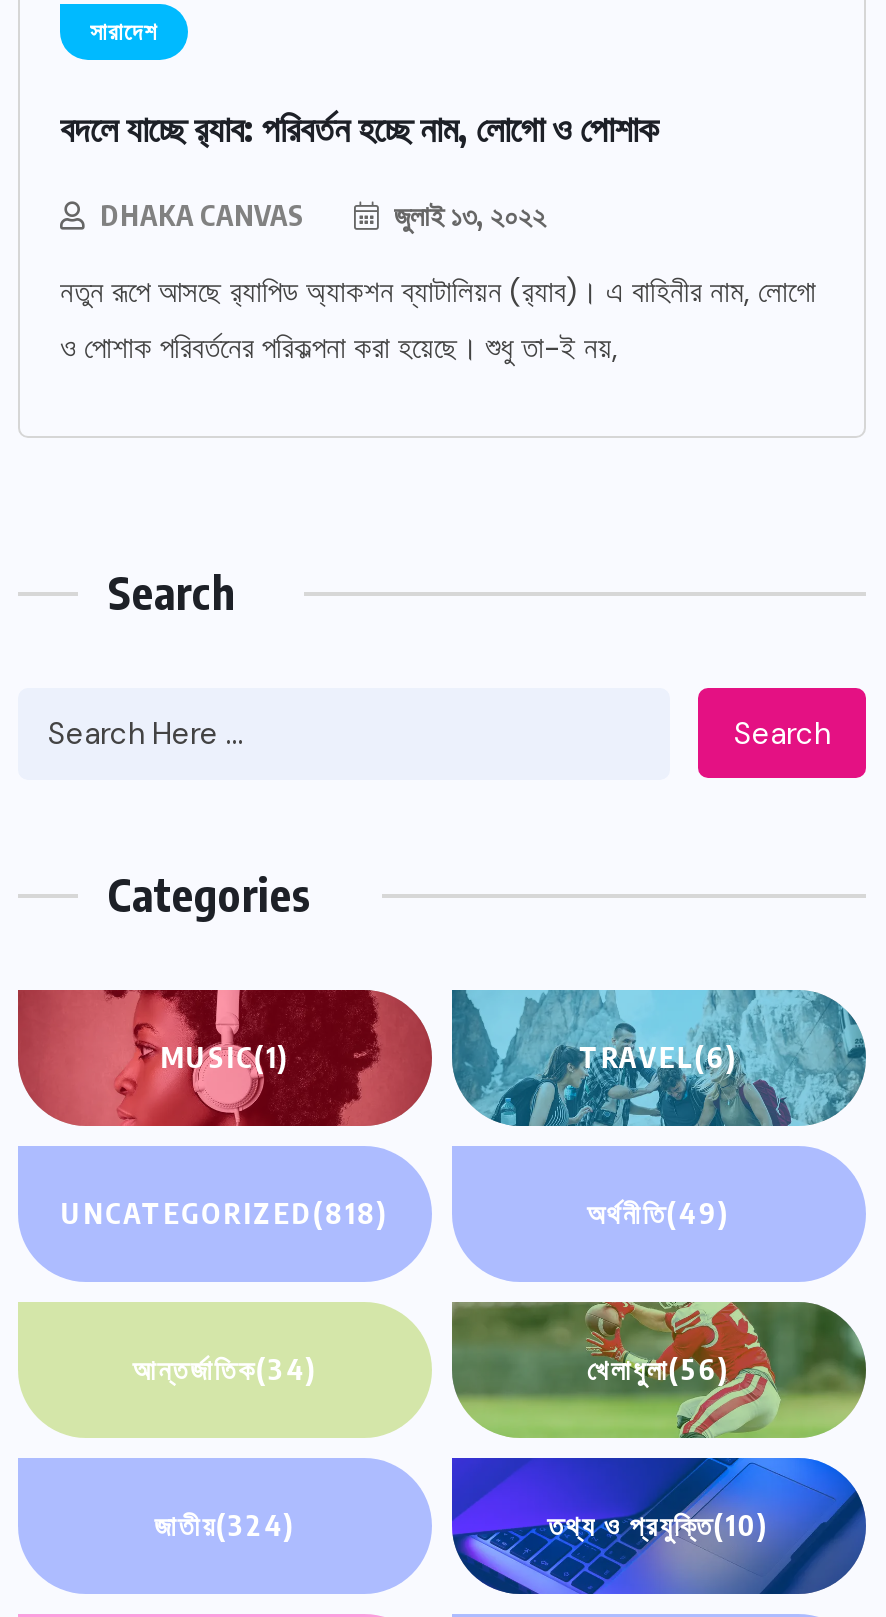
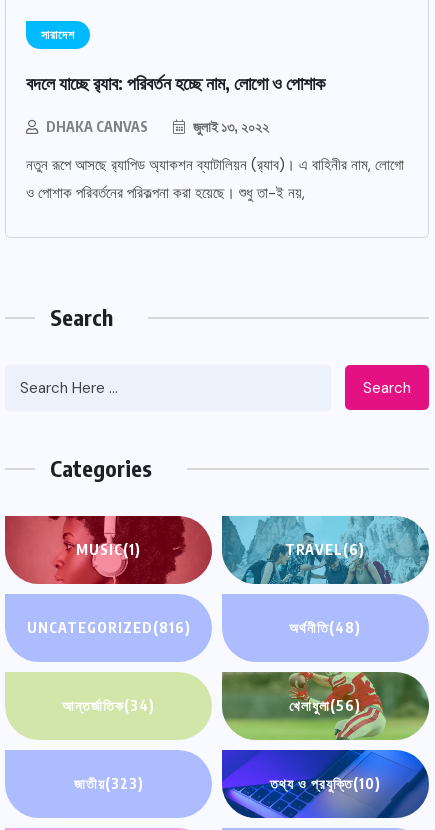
[61,1196,389,1230] UNCATEGORIZED(818) -> [27,619,191,636] UNCATEGORIZED(816)
[587,1196,731,1230] অর্থনীতি(49) -> [289,619,361,636] অর্থনীতি(48)
[154,1508,296,1542] জাতীয়(324) -> [74,775,144,792] জাতীয়(323)

